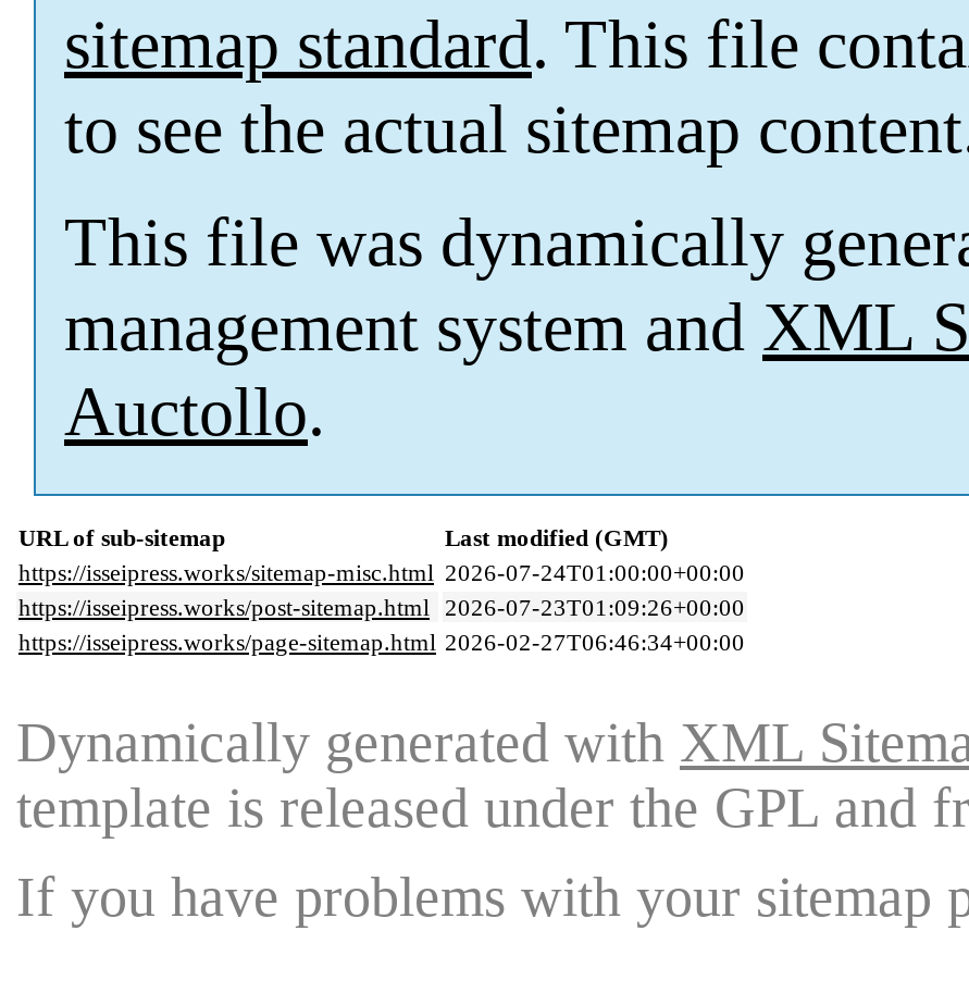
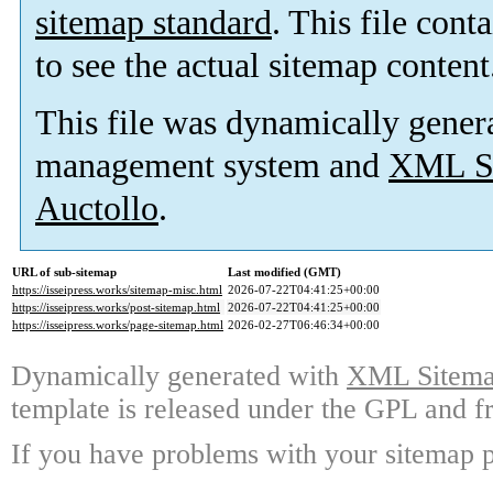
[18,560,745,586] https://isseipress.works/sitemap-misc.html 2026-07-24T01:00:00+00:00 -> [12,283,380,297] https://isseipress.works/sitemap-misc.html 2026-07-22T04:41:25+00:00
[18,595,745,621] https://isseipress.works/post-sitemap.html 2026-07-23T01:09:26+00:00 -> [12,301,380,314] https://isseipress.works/post-sitemap.html 2026-07-22T04:41:25+00:00

